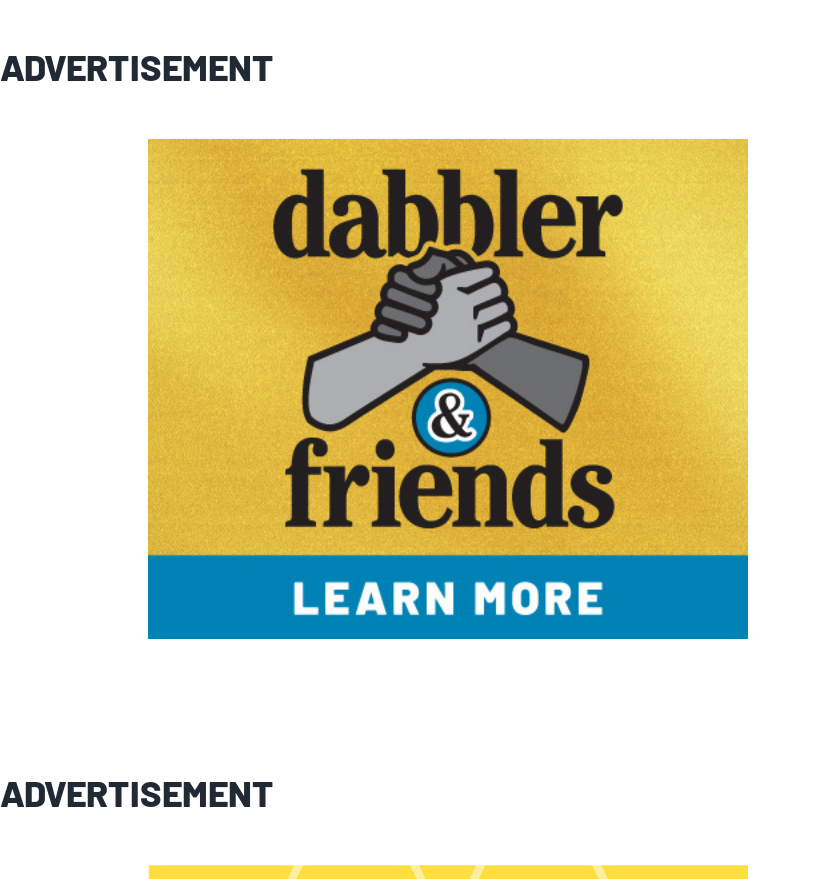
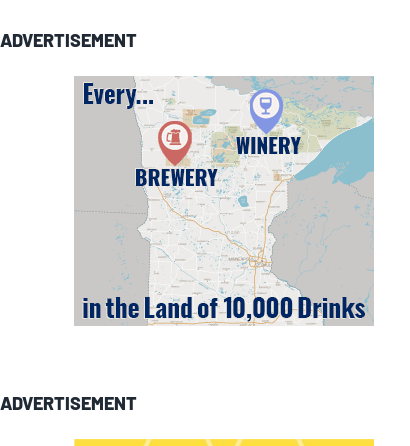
[146,137,750,641] [image] -> [74,75,375,326] [image]

